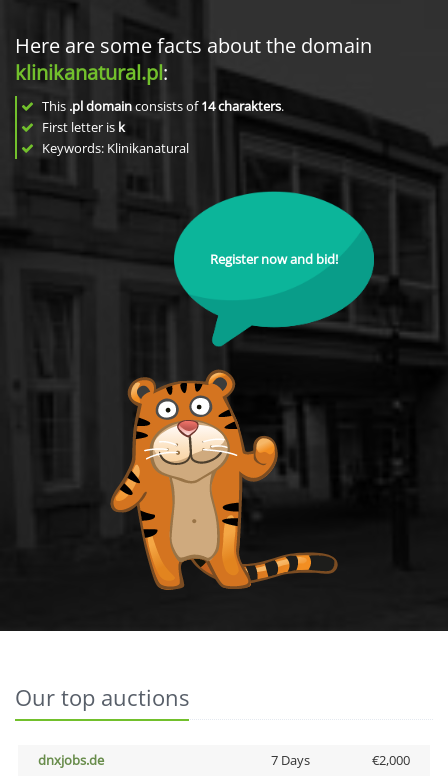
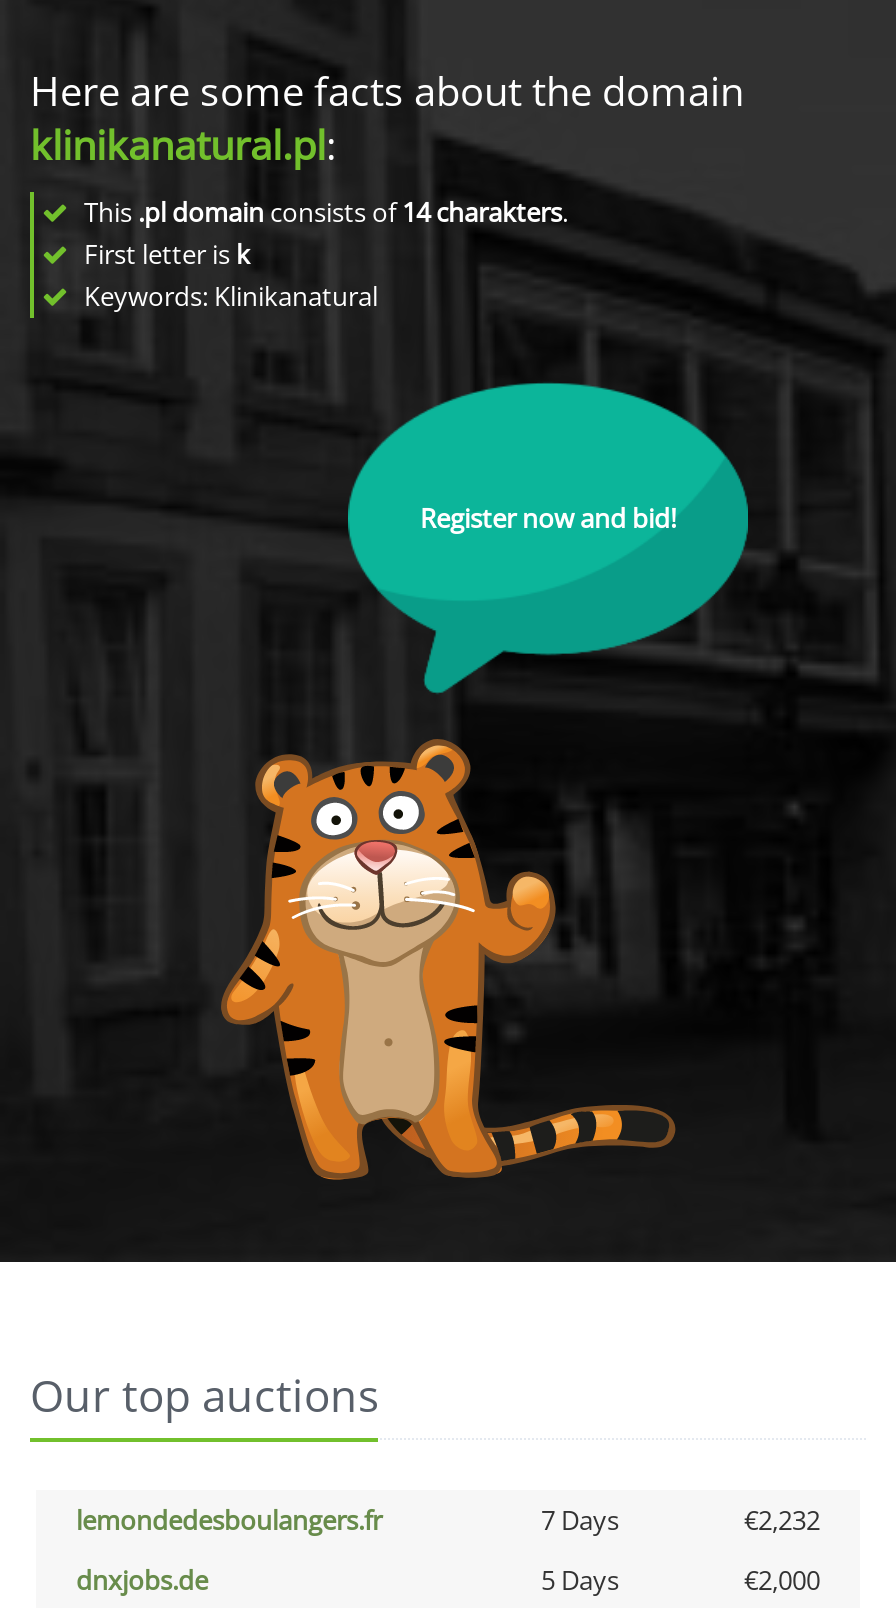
none -> [76,1502,820,1538] lemondedesboulangers.fr | 7 Days | €2,232
[270,751,309,769] 7 Days -> [541,1562,619,1598] 5 Days

